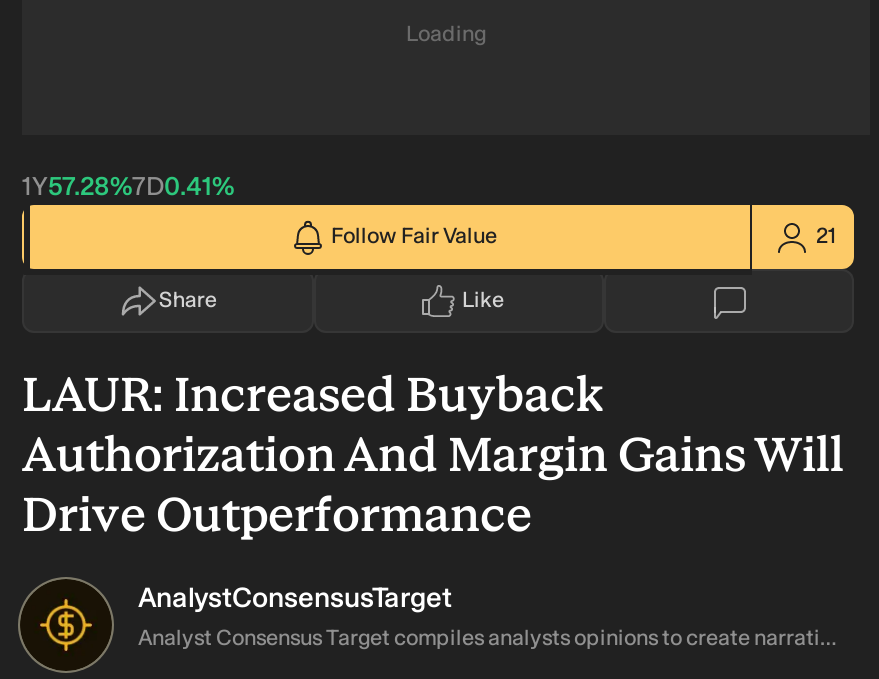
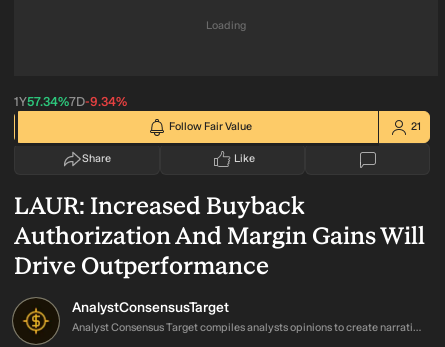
[22,171,234,201] 1Y57.28%7D0.41% -> [14,94,127,109] 1Y57.34%7D-9.34%

